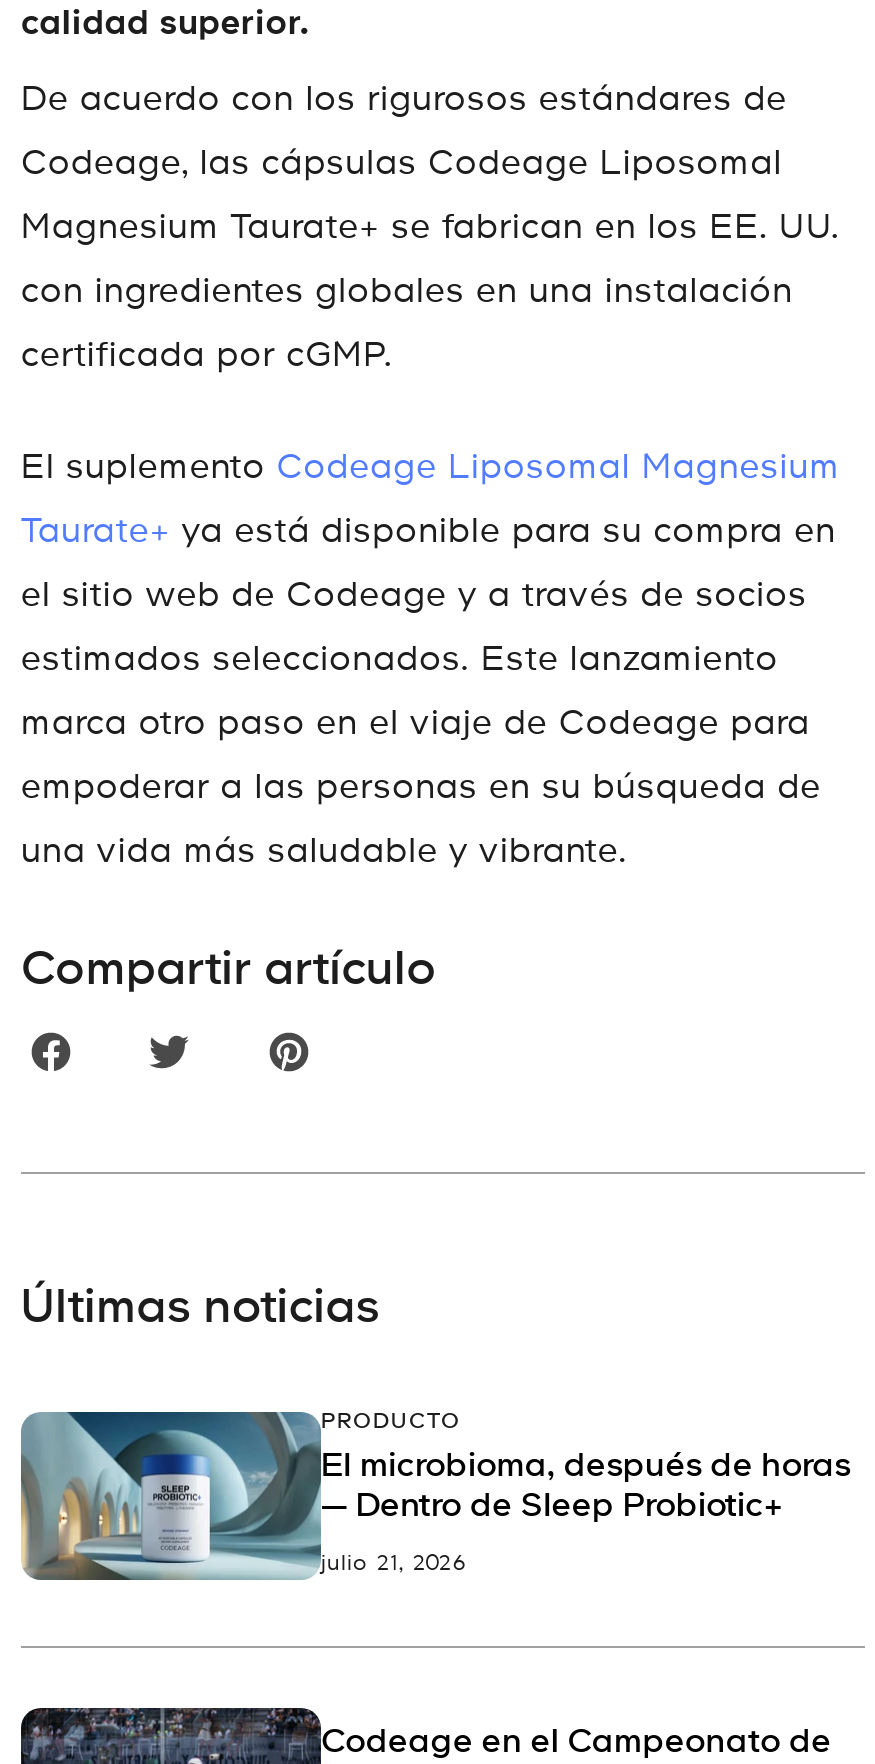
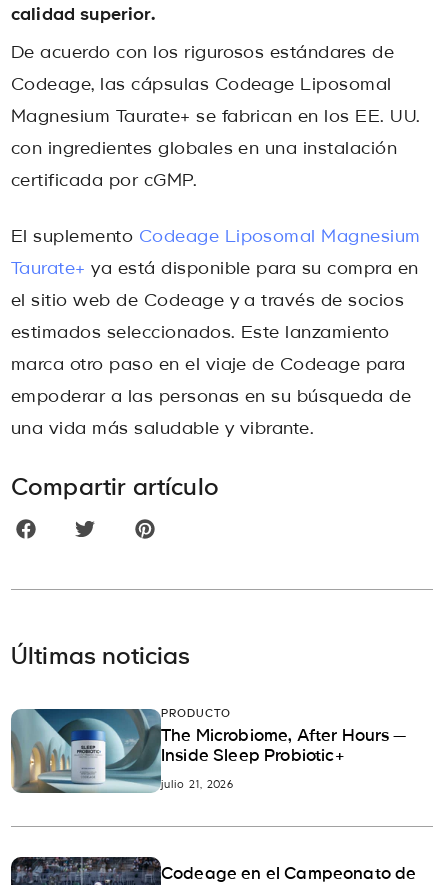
[321,1452,851,1522] El microbioma, después de horas | — Dentro de Sleep Probiotic+ -> [161,729,407,764] The Microbiome, After Hours — | Inside Sleep Probiotic+

